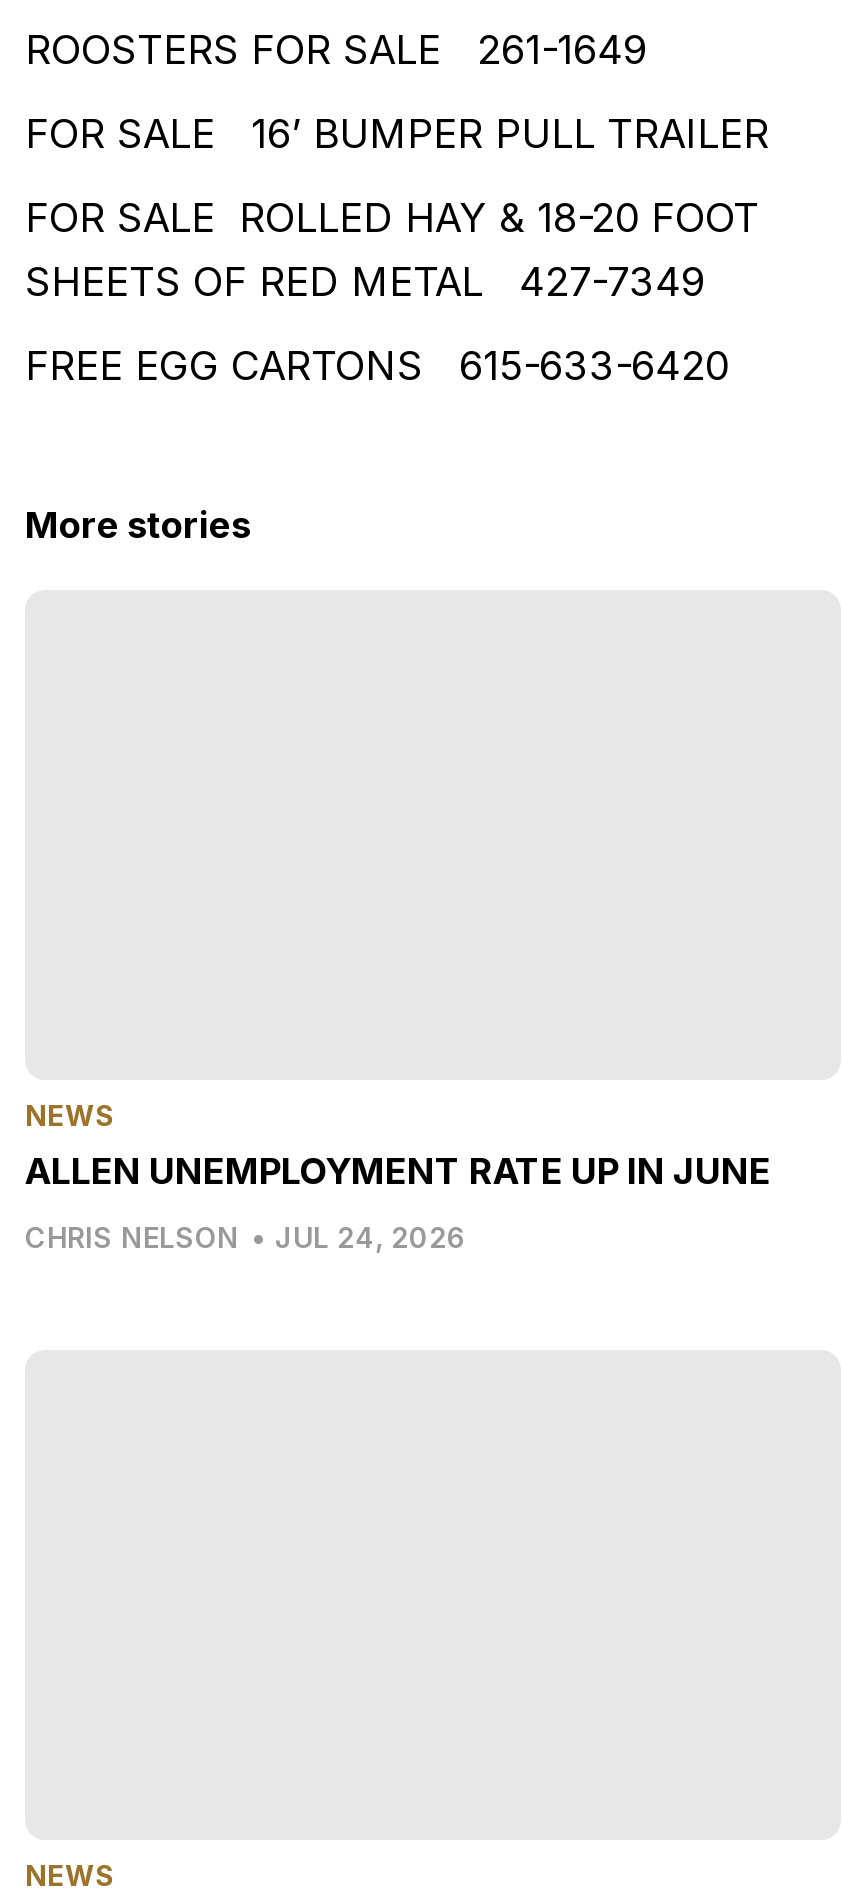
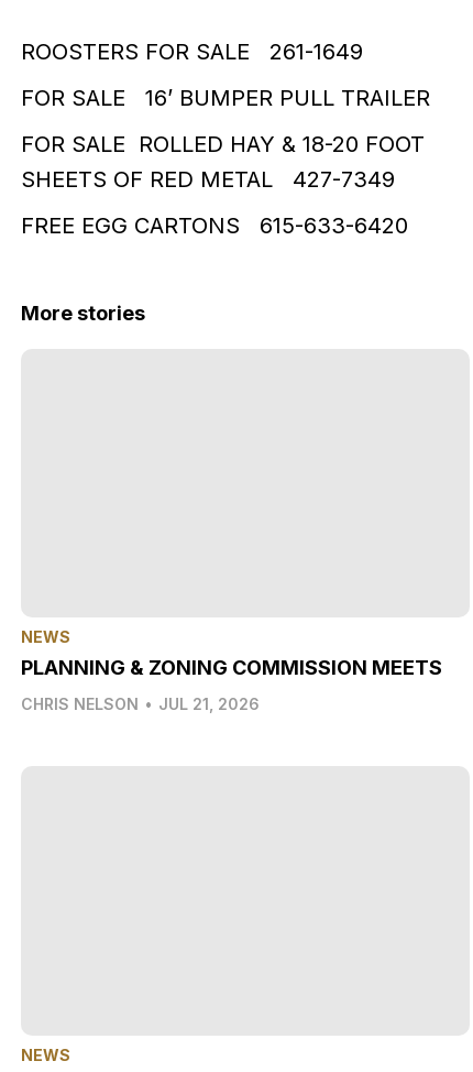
[25,1151,771,1193] ALLEN UNEMPLOYMENT RATE UP IN JUNE -> [21,656,442,680] PLANNING & ZONING COMMISSION MEETS
[25,1221,467,1255] CHRIS NELSON • JUL 24, 2026 -> [21,695,260,714] CHRIS NELSON • JUL 21, 2026

